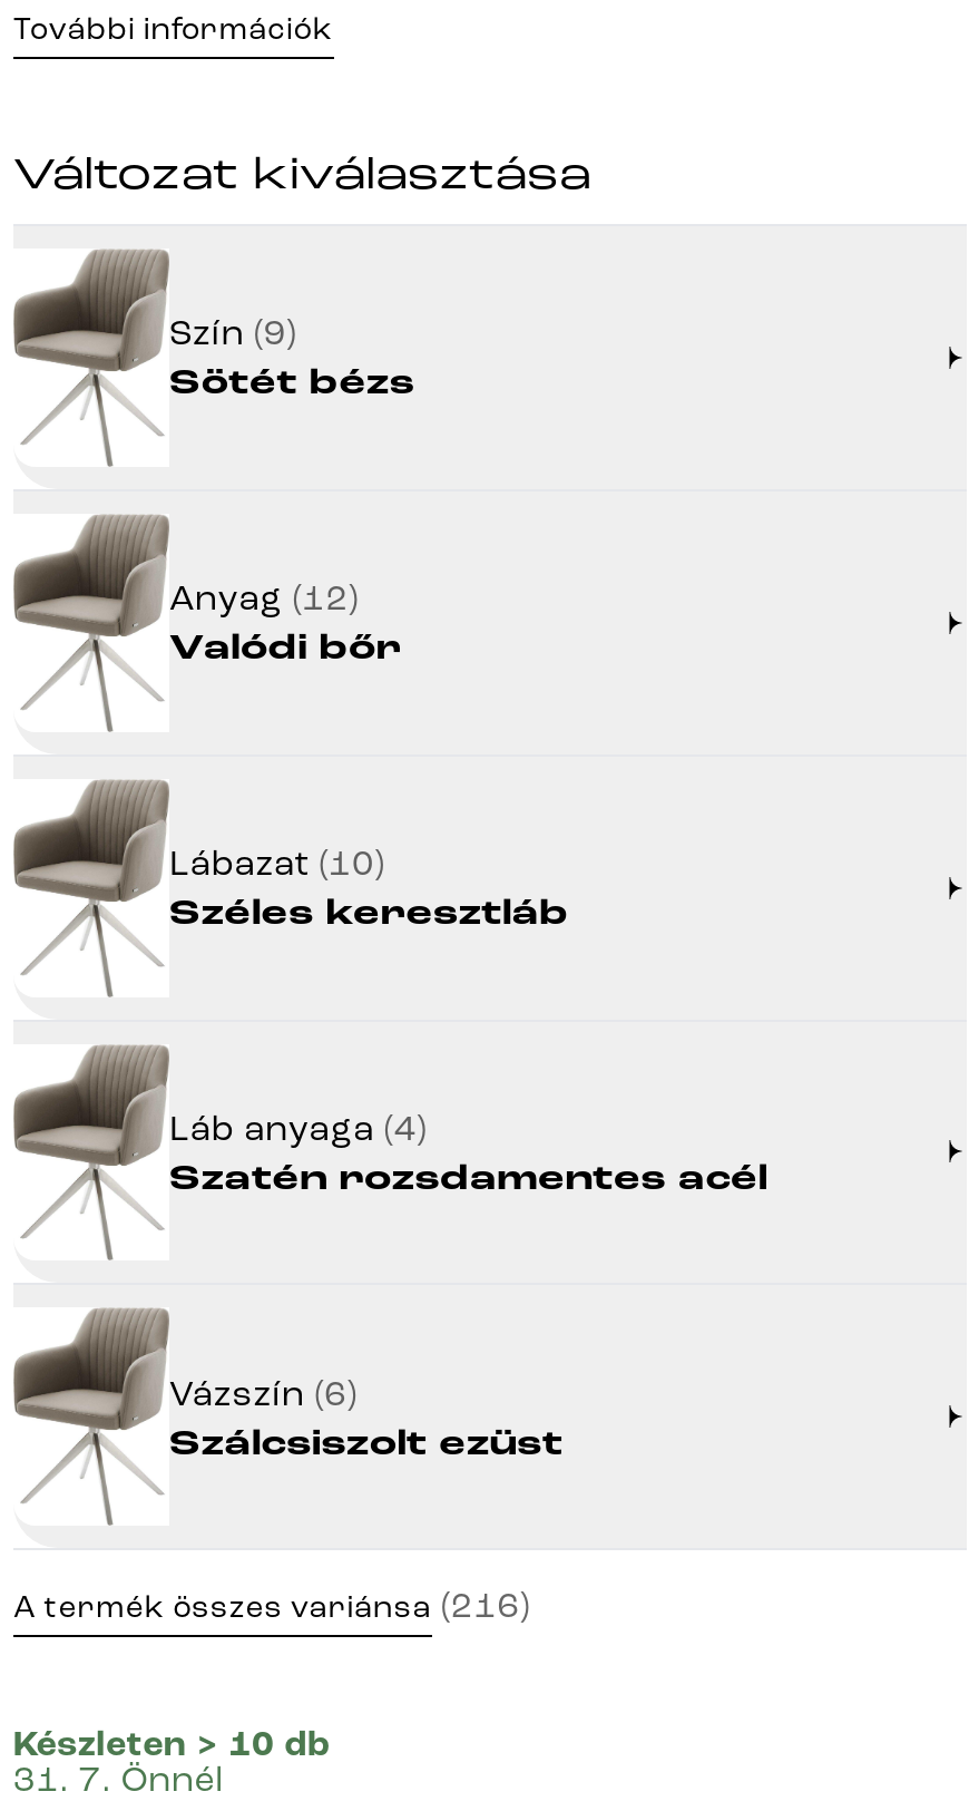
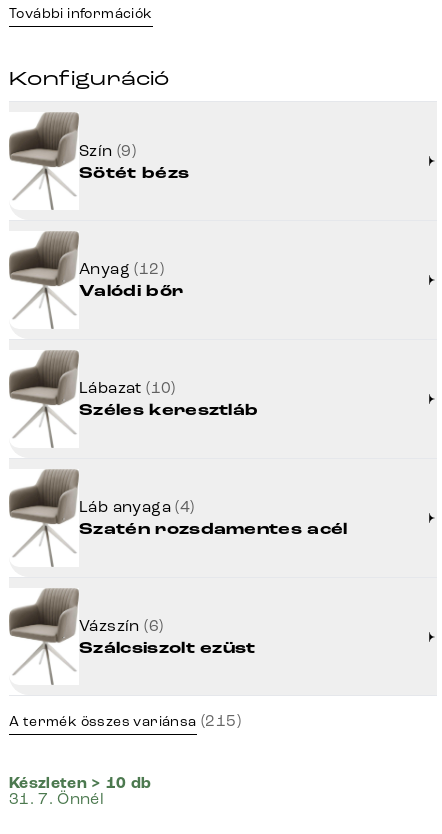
[13,146,591,202] Változat kiválasztása -> [9,66,170,91] Konfiguráció
[13,1585,530,1627] A termék összes variánsa (216) -> [9,711,241,730] A termék összes variánsa (215)

